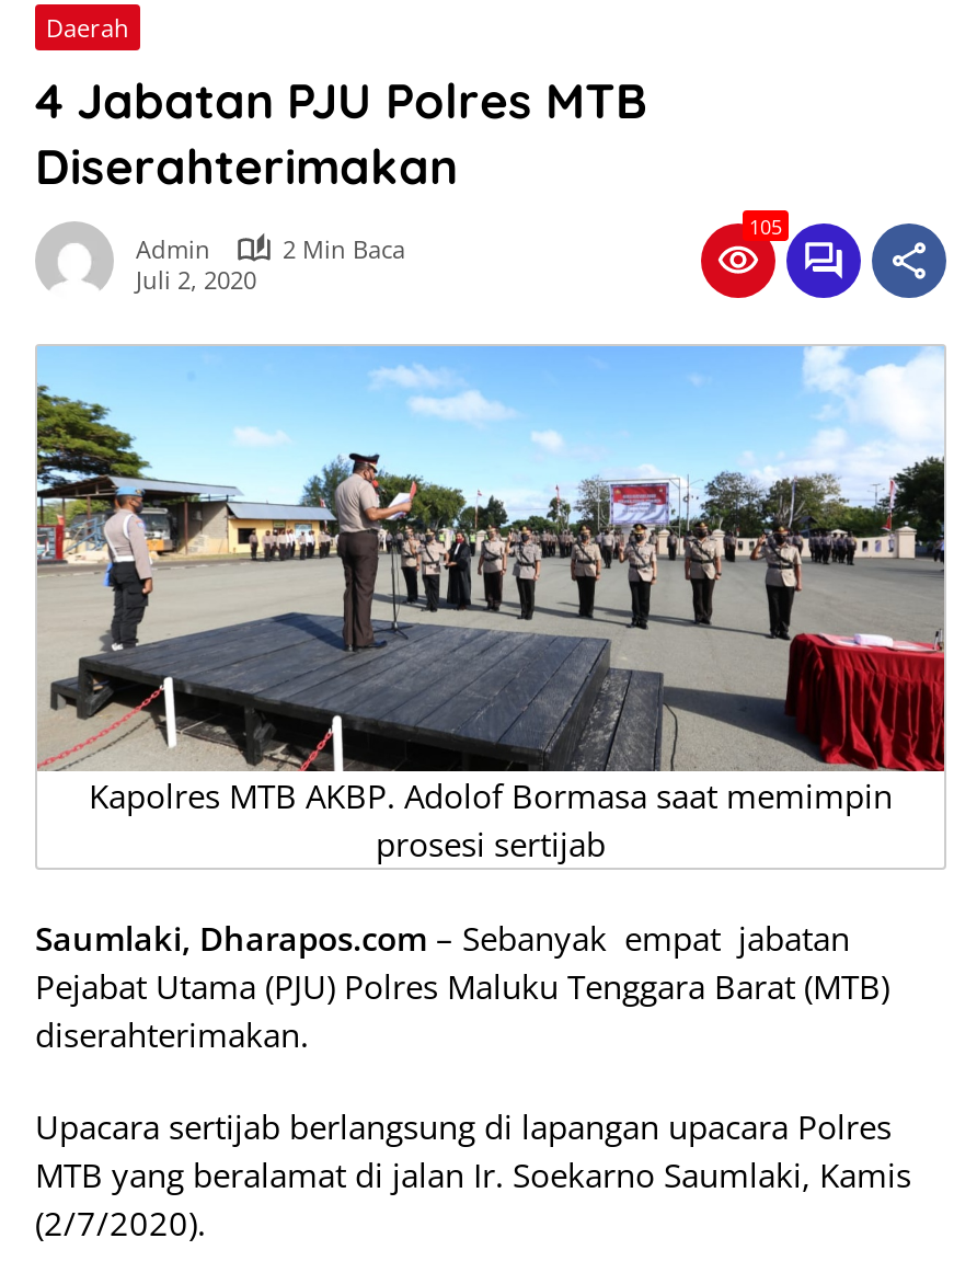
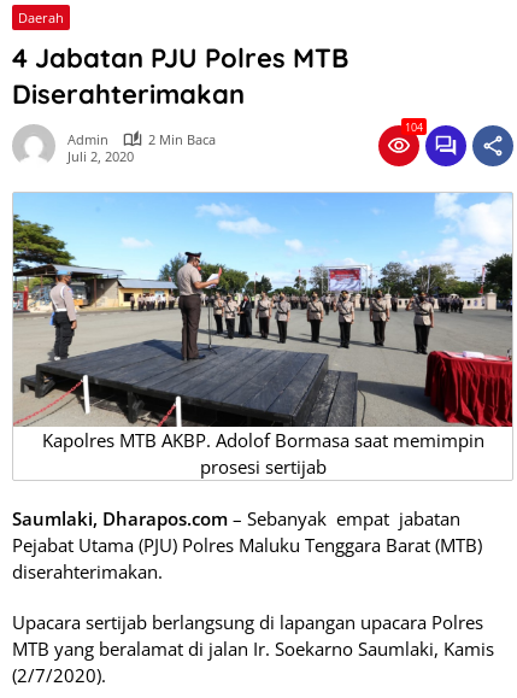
[749,213,782,241] 105 -> [405,119,423,135] 104

